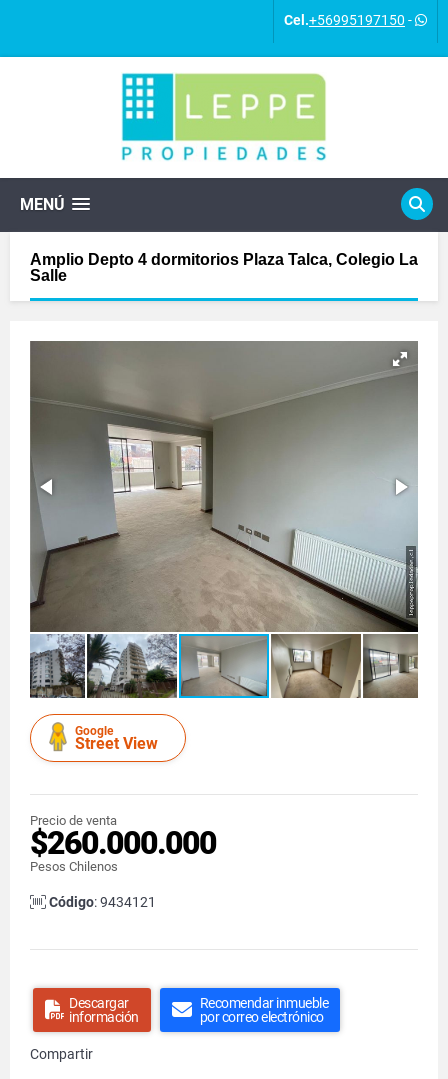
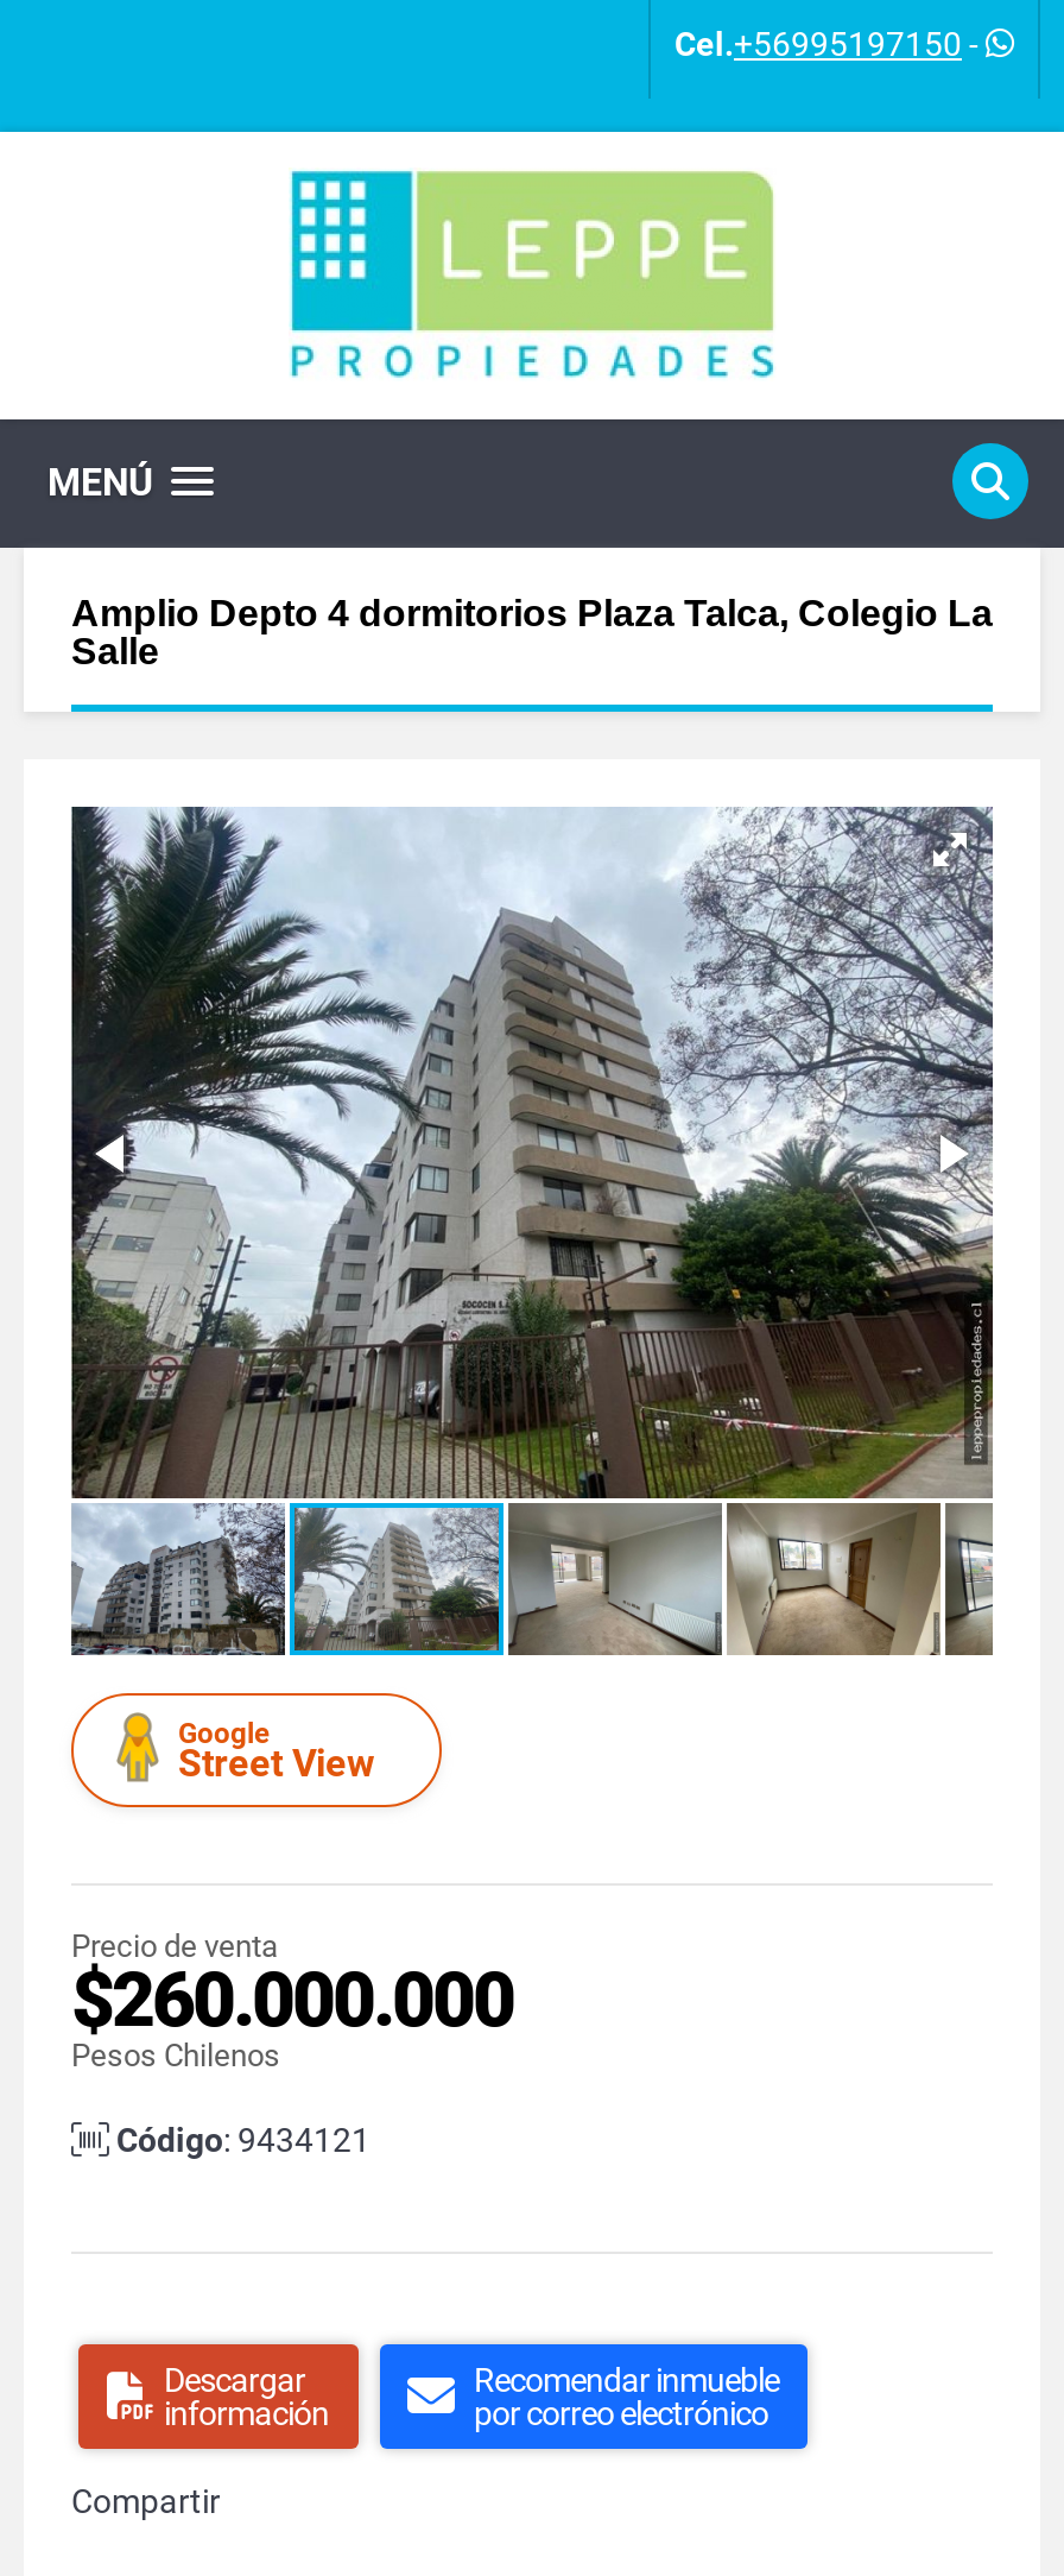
[30,340,418,699] [image] -> [71,807,993,1658] [image]

